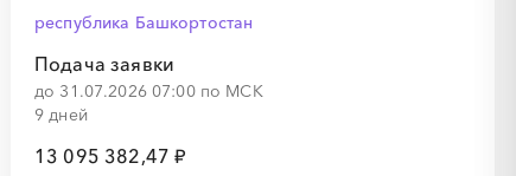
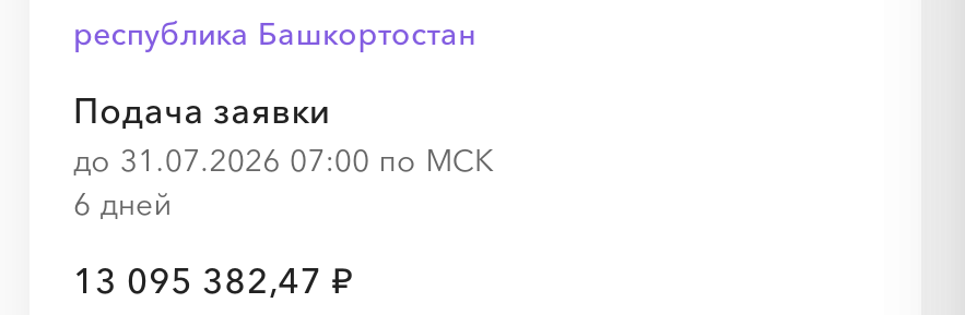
[34,104,88,125] 9 дней -> [73,184,171,223] 6 дней

